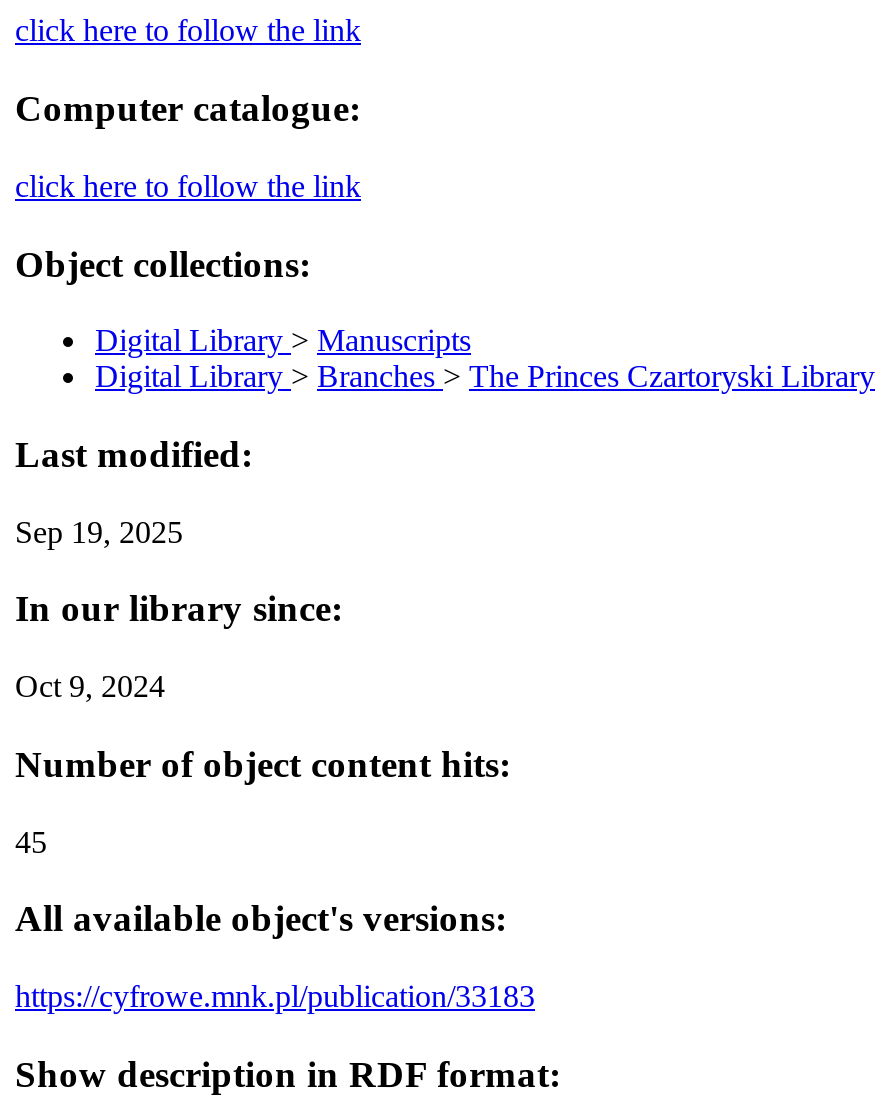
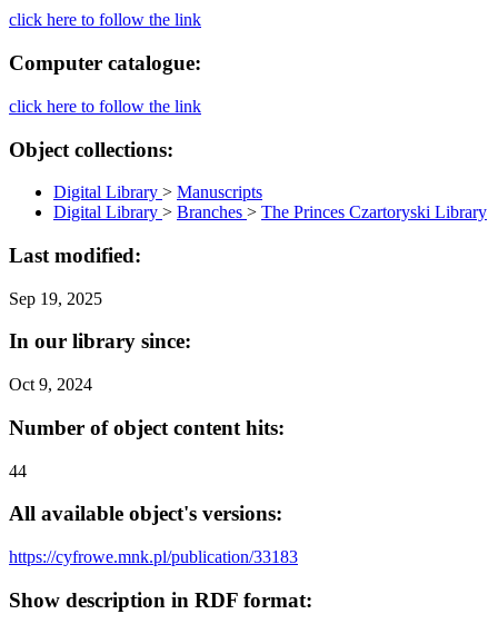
[15,824,47,858] 45 -> [9,461,27,480] 44

